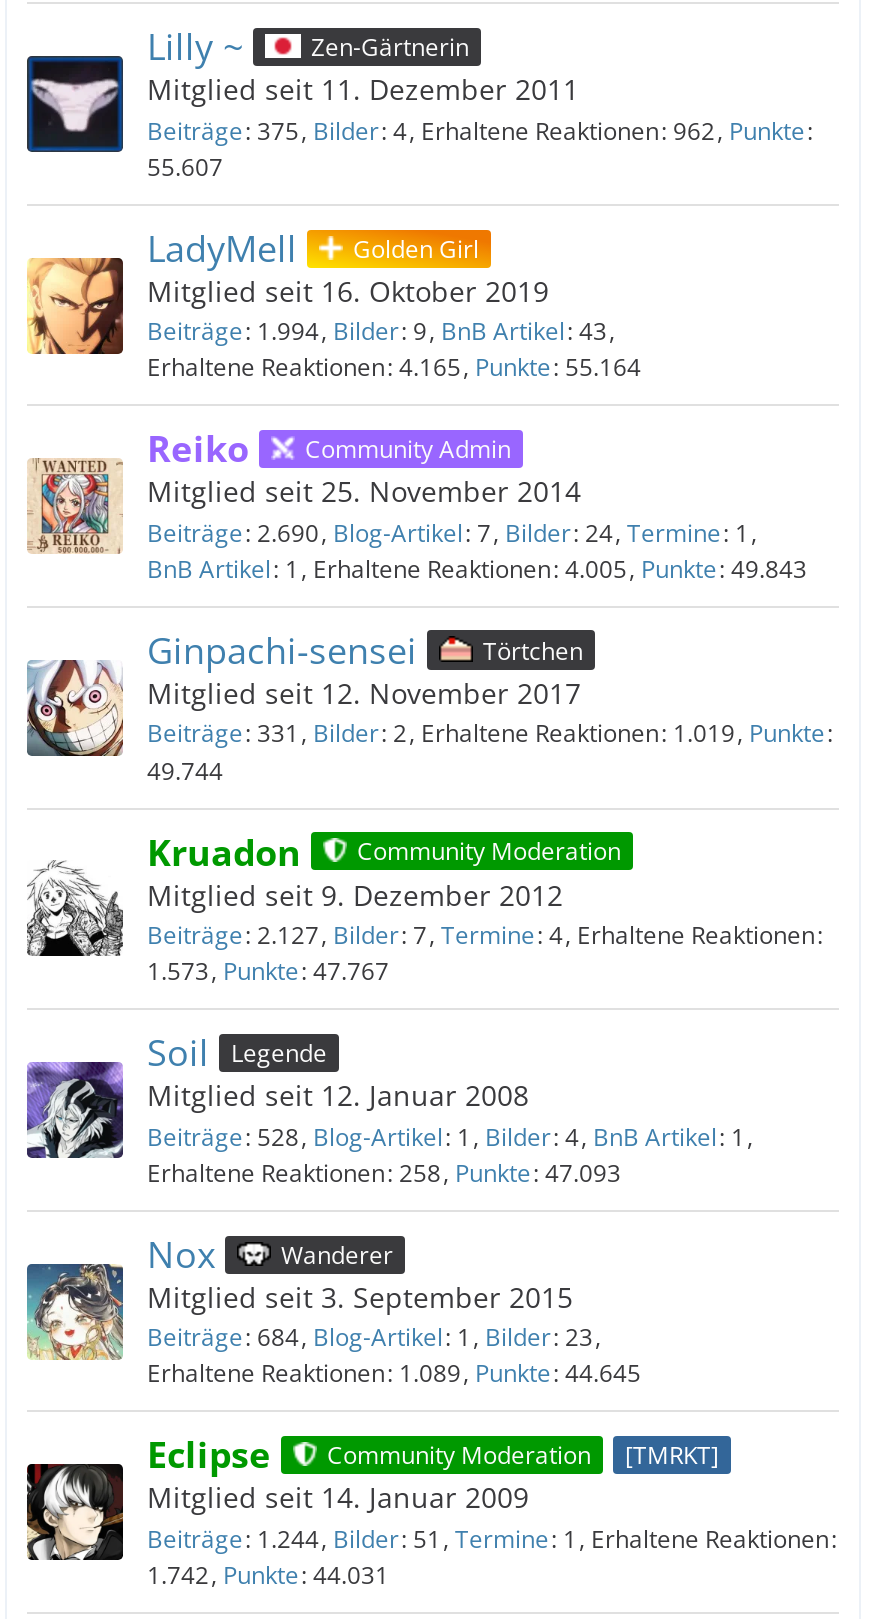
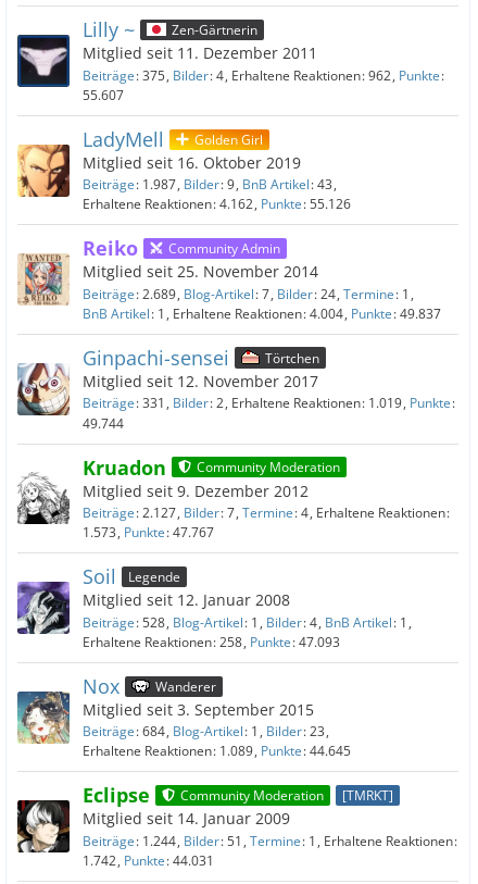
[147,314,607,348] Beiträge 1.994 Bilder 9 BnB Artikel 43 -> [83,175,332,194] Beiträge 1.987 Bilder 9 BnB Artikel 43
[147,351,641,385] Erhaltene Reaktionen 4.165 Punkte 55.164 -> [83,195,351,214] Erhaltene Reaktionen 4.162 Punkte 55.126
[147,515,749,549] Beiträge 2.690 Blog-Artikel 7 Bilder 24 Termine 1 -> [83,285,410,303] Beiträge 2.689 Blog-Artikel 7 Bilder 24 Termine 1
[147,552,807,586] BnB Artikel 1 Erhaltene Reaktionen 4.005 Punkte 49.843 -> [83,304,441,323] BnB Artikel 1 Erhaltene Reaktionen 4.004 Punkte 49.837

